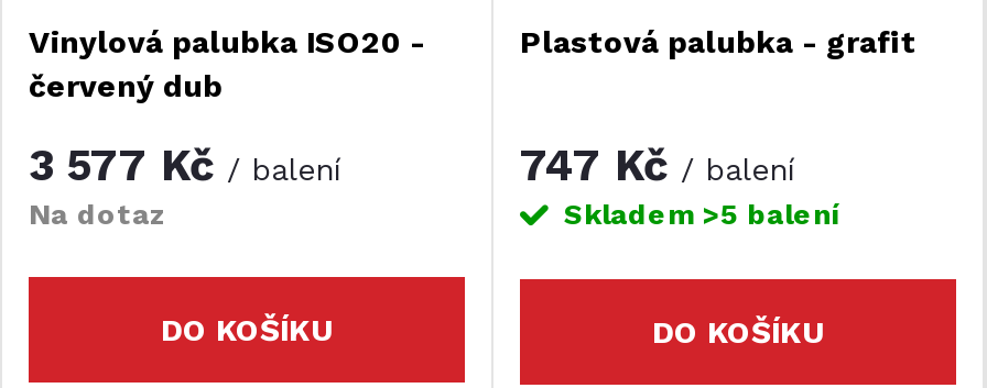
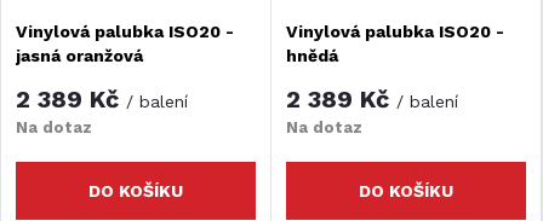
[520,24,916,60] Plastová palubka - grafit -> [286,22,504,65] Vinylová palubka ISO20 - | hnědá
[29,68,223,104] červený dub -> [16,46,143,65] jasná oranžová
[29,139,339,191] 3 577 Kč / balení -> [16,85,188,114] 2 389 Kč / balení
[520,139,839,232] 747 Kč / balení | Skladem >5 balení -> [286,85,458,136] 2 389 Kč / balení | Na dotaz

